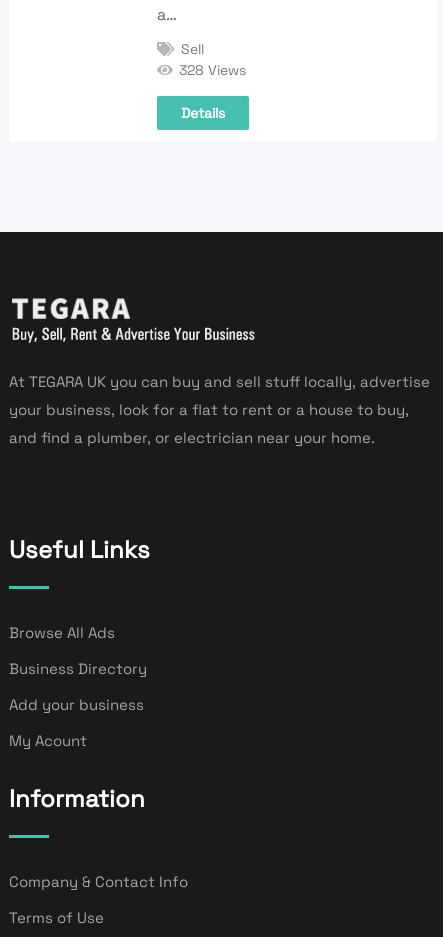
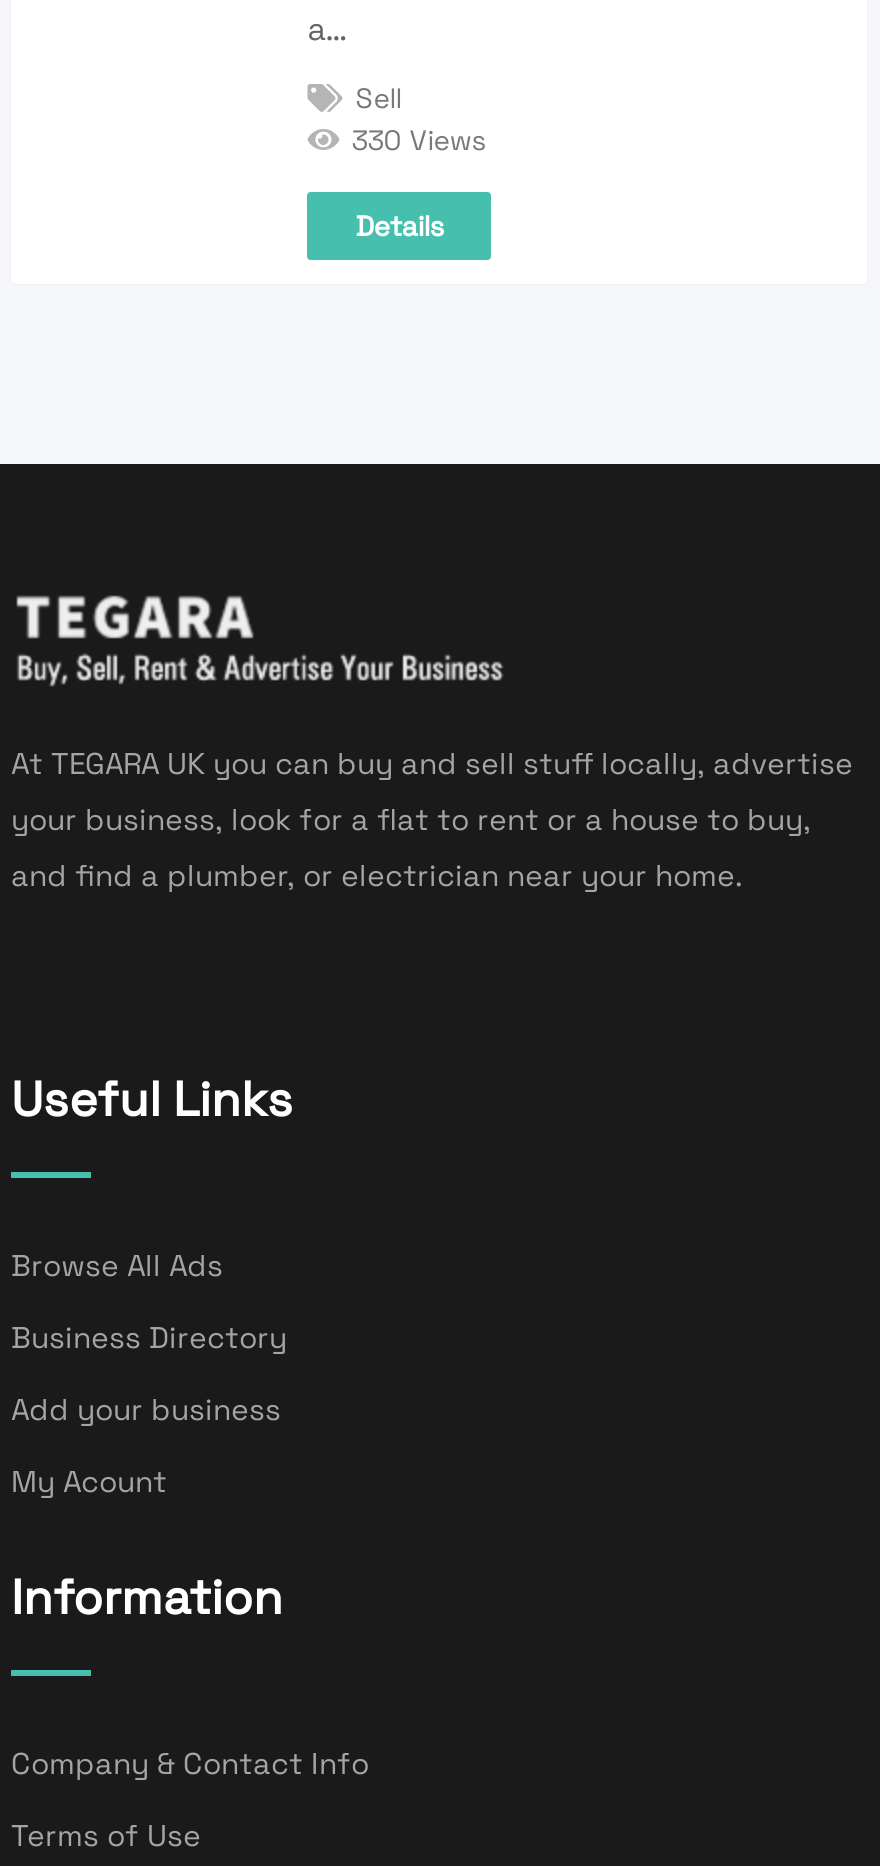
[179,61,246,79] 328 Views -> [351,123,485,159] 330 Views

